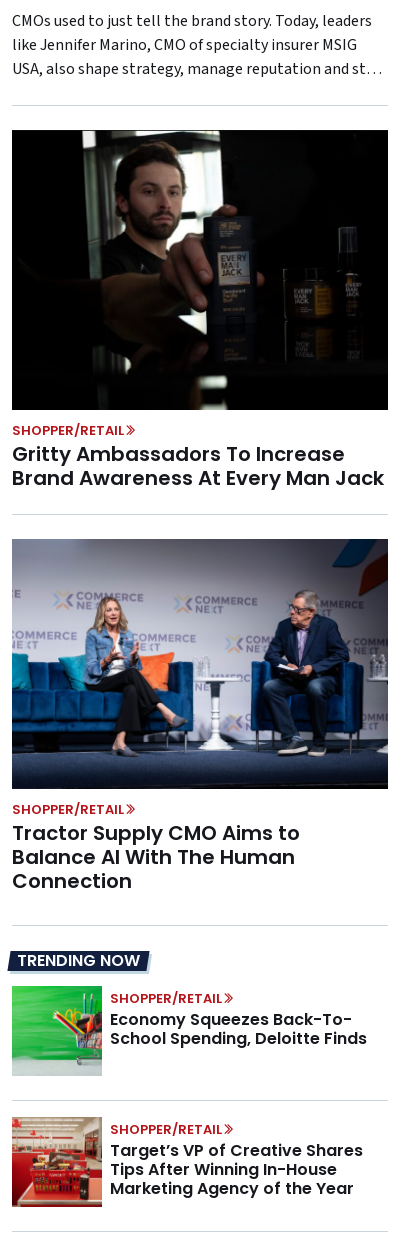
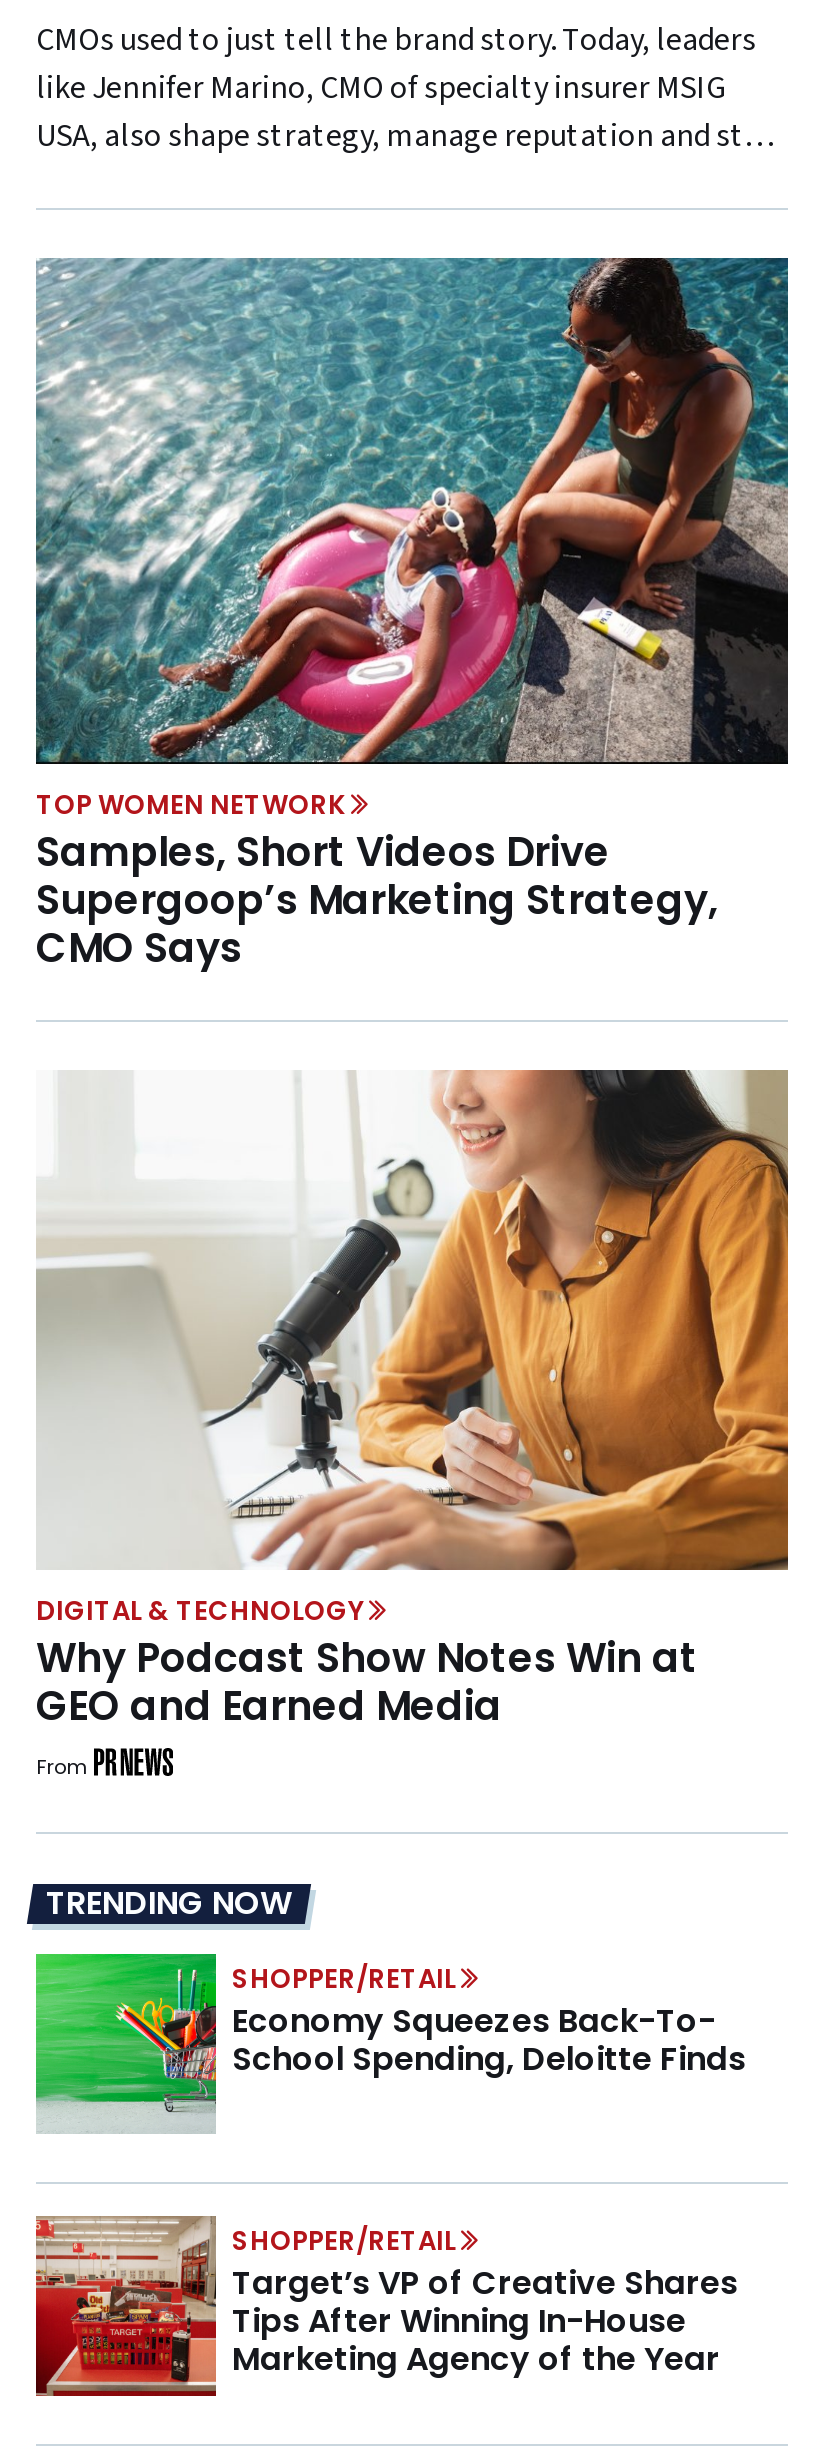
[11,129,389,492] [image] | SHOPPER/RETAIL | Gritty Ambassadors To Increase | Brand Awareness At Every Man Jack -> [34,256,790,975] [image] | TOP WOMEN NETWORK | Samples, Short Videos Drive | Supergoop’s Marketing Strategy, | CMO Says
[11,538,389,895] [image] | SHOPPER/RETAIL | Tractor Supply CMO Aims to | Balance AI With The Human | Connection -> [36,1068,790,1782] [image] | DIGITAL & TECHNOLOGY | Why Podcast Show Notes Win at | GEO and Earned Media | From

